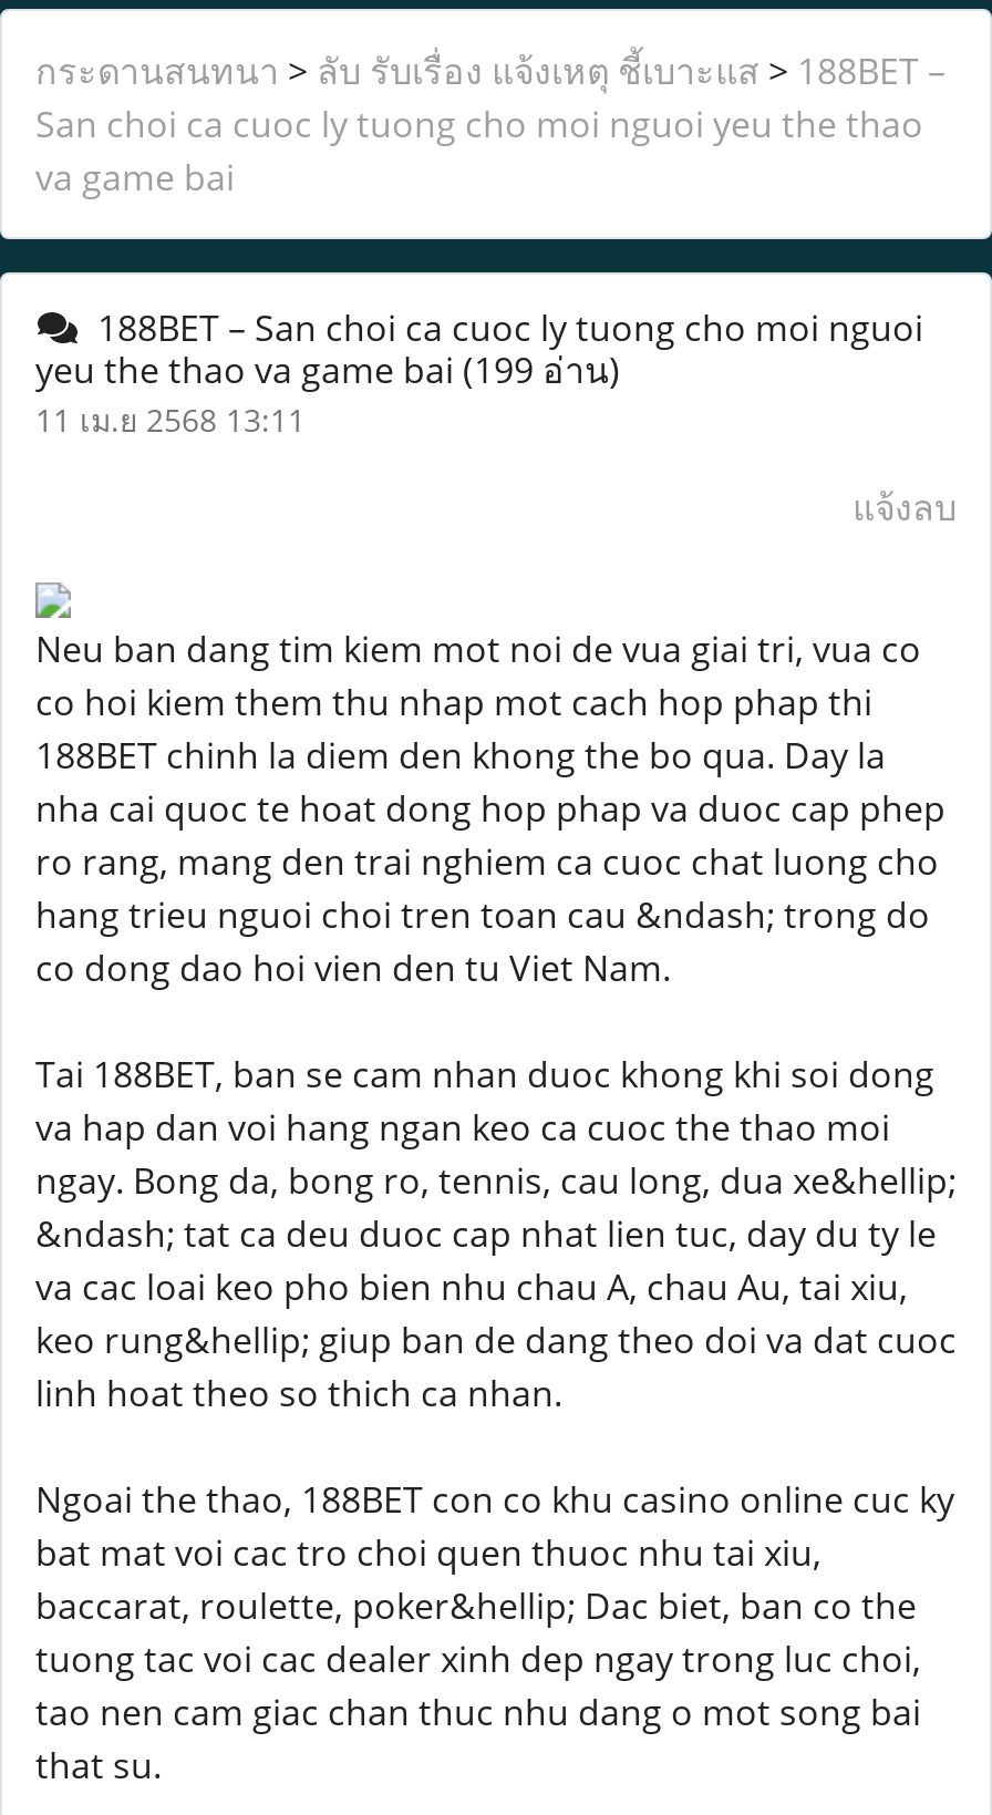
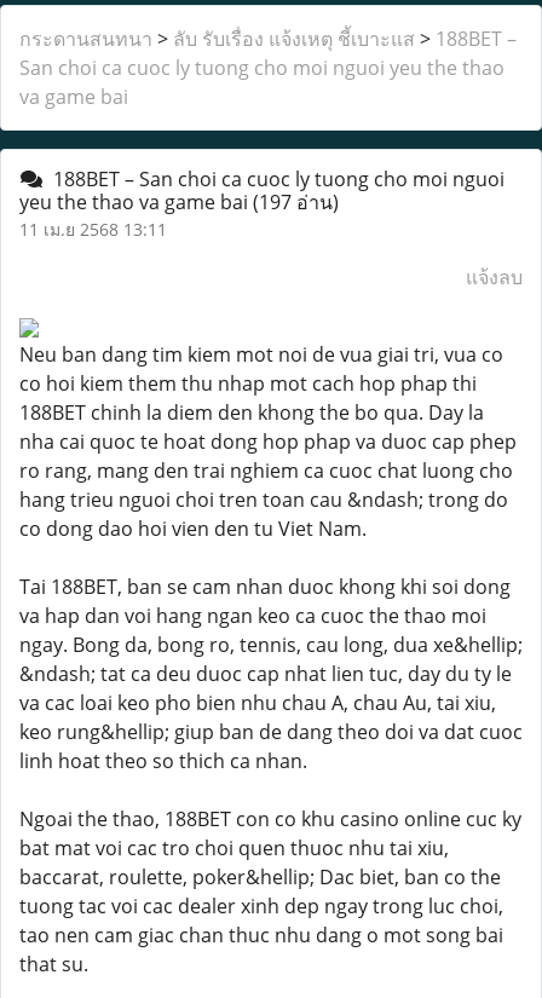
[35,346,620,394] yeu the thao va game bai (199 อ่าน) -> [19,189,339,215] yeu the thao va game bai (197 อ่าน)

